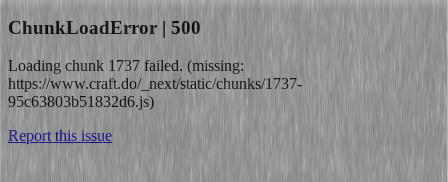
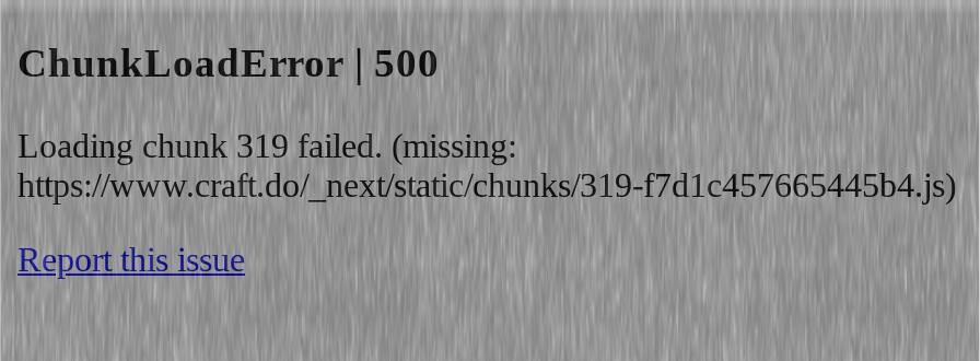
[8,57,302,110] Loading chunk 1737 failed. (missing: | https://www.craft.do/_next/static/chunks/1737- | 95c63803b51832d6.js) -> [17,128,956,204] Loading chunk 319 failed. (missing: | https://www.craft.do/_next/static/chunks/319-f7d1c457665445b4.js)

